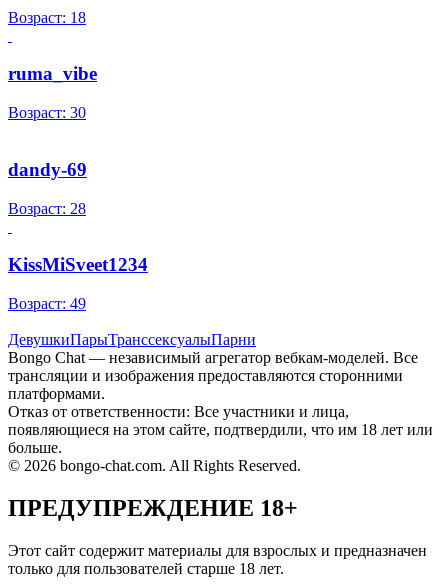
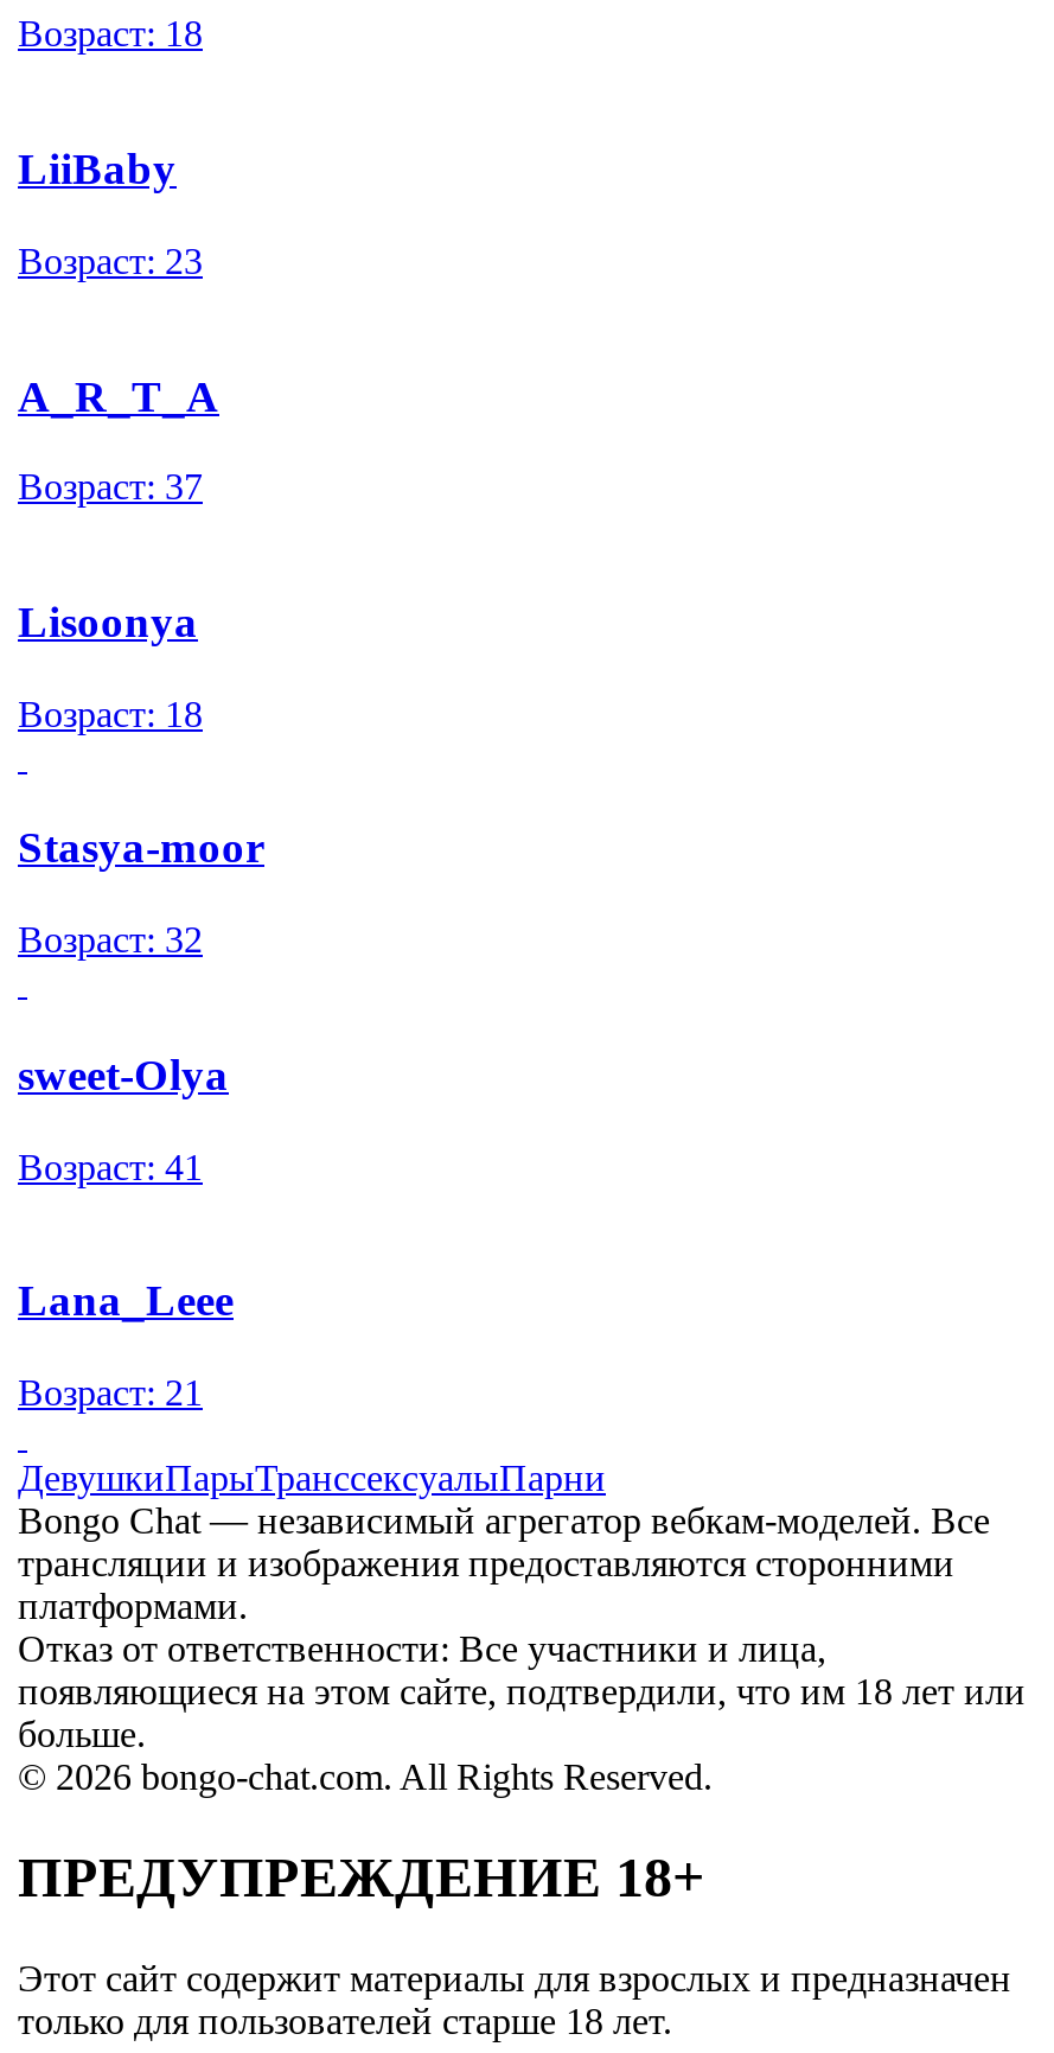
[8,63,148,312] ruma_vibe | Возраст: 30 | dandy-69 | Возраст: 28 | KissMiSveet1234 | Возраст: 49 -> [18,143,264,1412] LiiBaby | Возраст: 23 | A_R_T_A | Возраст: 37 | Lisoonya | Возраст: 18 | Stasya-moor | Возраст: 32 | sweet-Olya | Возраст: 41 | Lana_Leee | Возраст: 21

